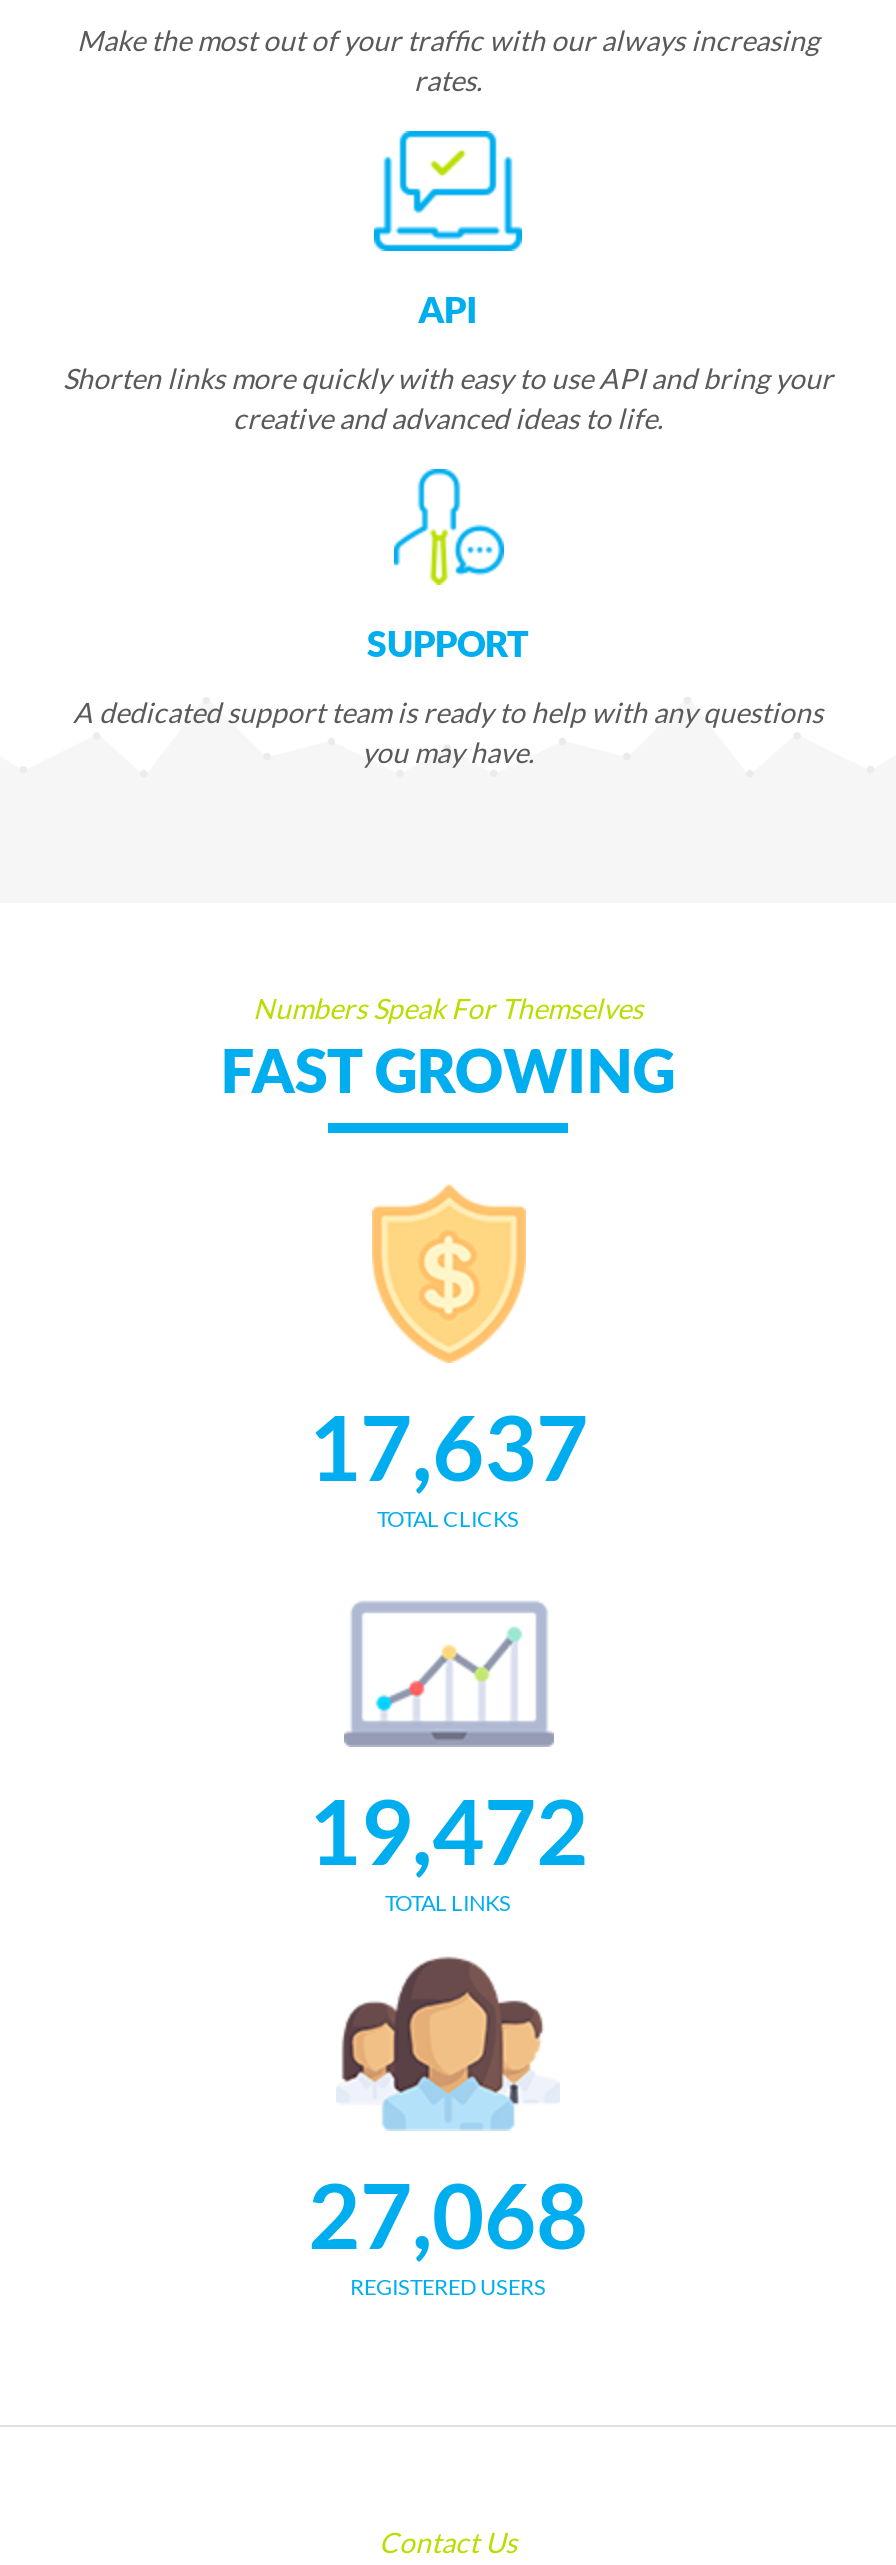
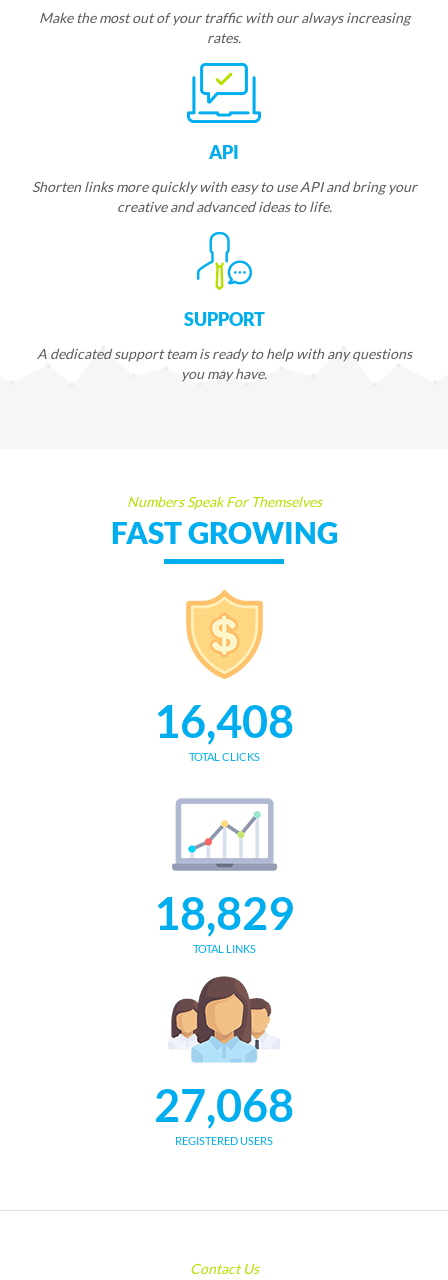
[308,1393,588,1501] 17,637 -> [154,694,294,748] 16,408
[308,1777,588,1885] 19,472 -> [154,886,294,940] 18,829

